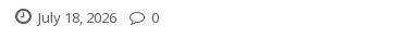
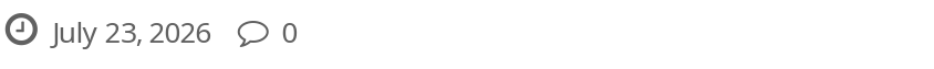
[39,7,159,27] July 18, 2026 0 -> [52,14,297,53] July 23, 2026 0

